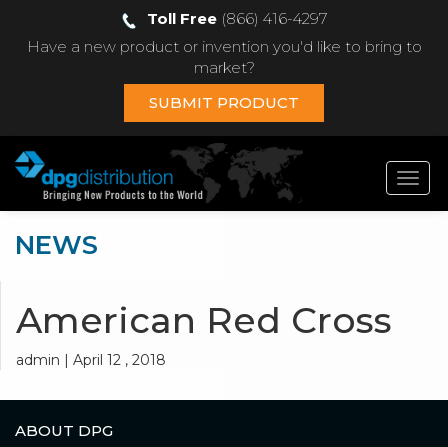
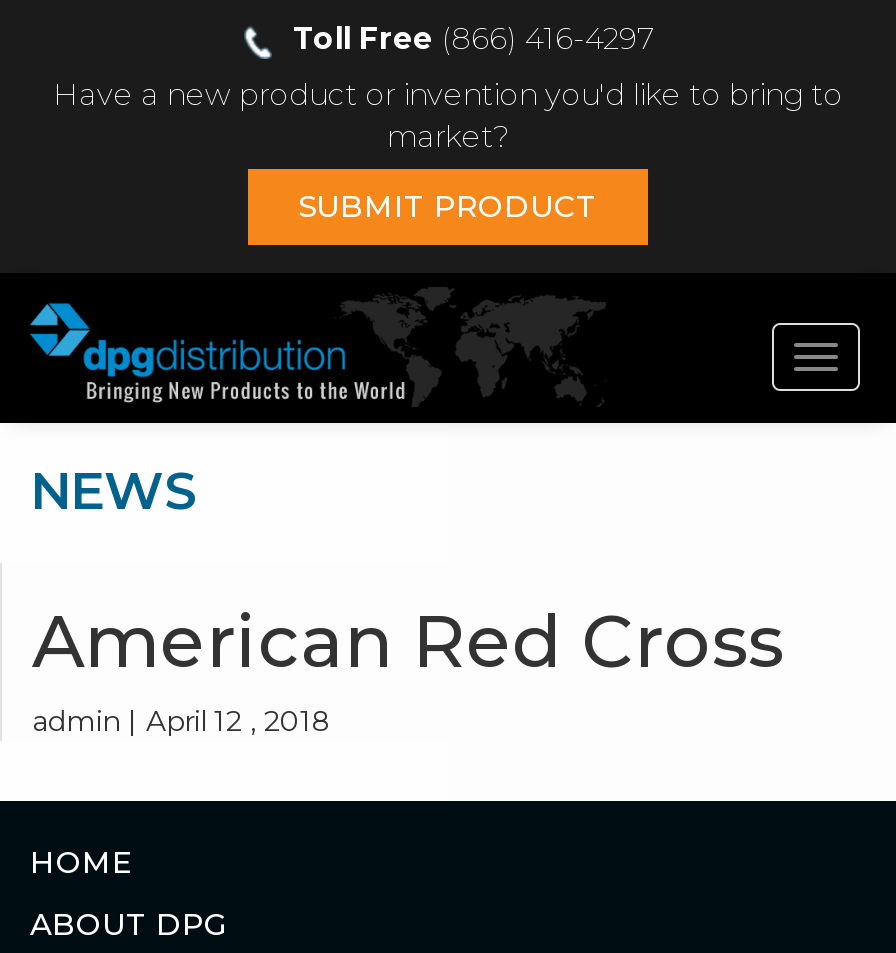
none -> [30,843,132,881] HOME

